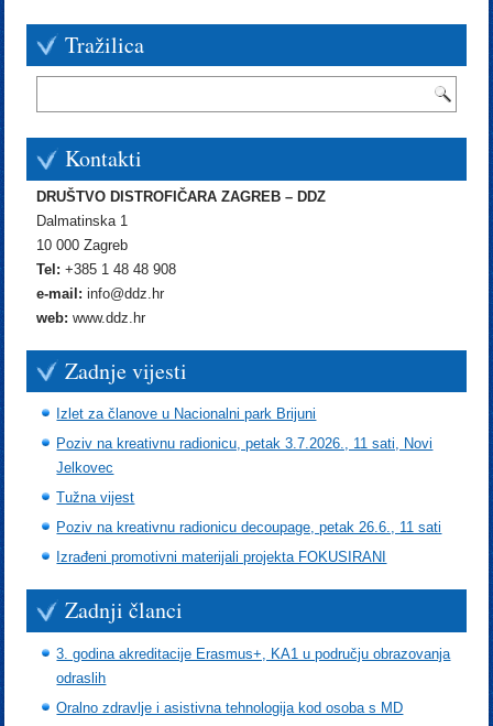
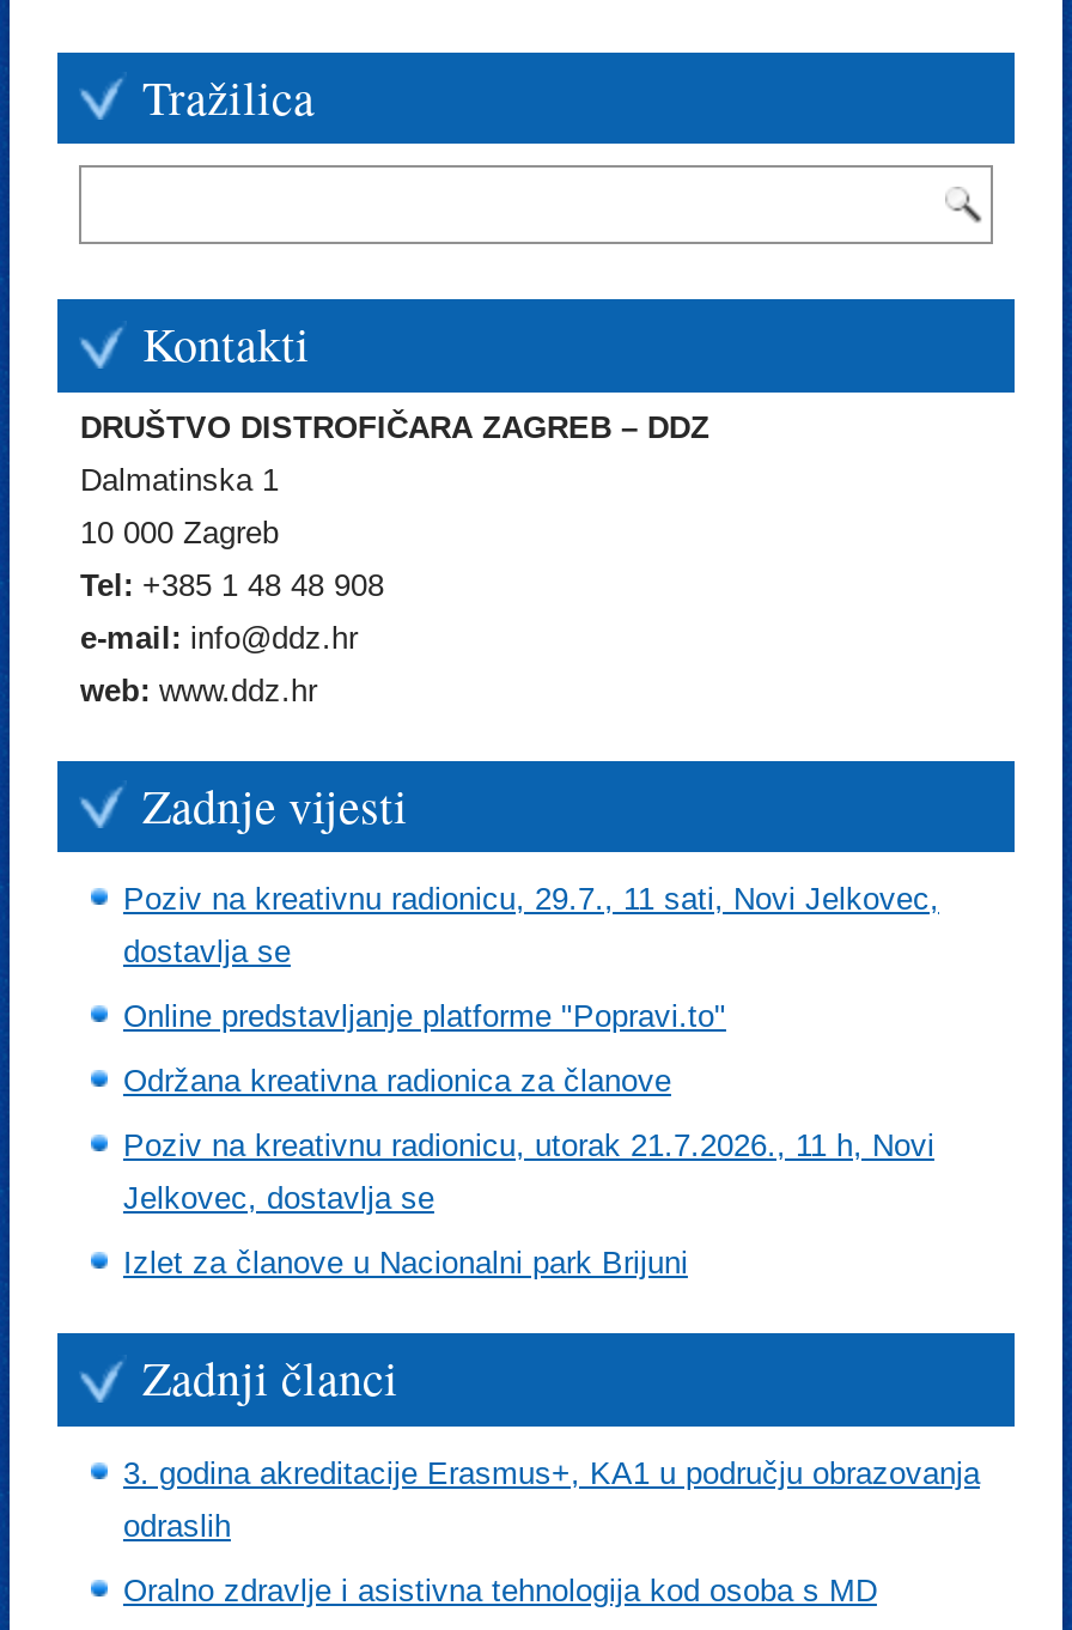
none -> [123,881,939,1216] Poziv na kreativnu radionicu, 29.7., 11 sati, Novi Jelkovec, | dostavlja se | Online predstavljanje platforme "Popravi.to" | Održana kreativna radionica za članove | Poziv na kreativnu radionicu, utorak 21.7.2026., 11 h, Novi | Jelkovec, dostavlja se
moved [57,406,316,422] -> [123,1245,688,1281]: Izlet za članove u Nacionalni park Brijuni
[57,435,442,565] Poziv na kreativnu radionicu, petak 3.7.2026., 11 sati, Novi | Jelkovec | Tužna vijest | Poziv na kreativnu radionicu decoupage, petak 26.6., 11 sati | Izrađeni promotivni materijali projekta FOKUSIRANI -> none

